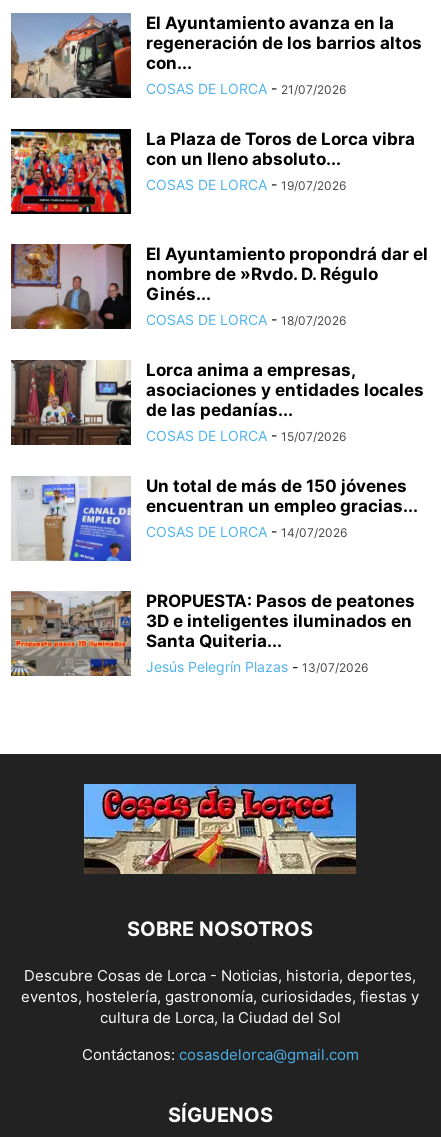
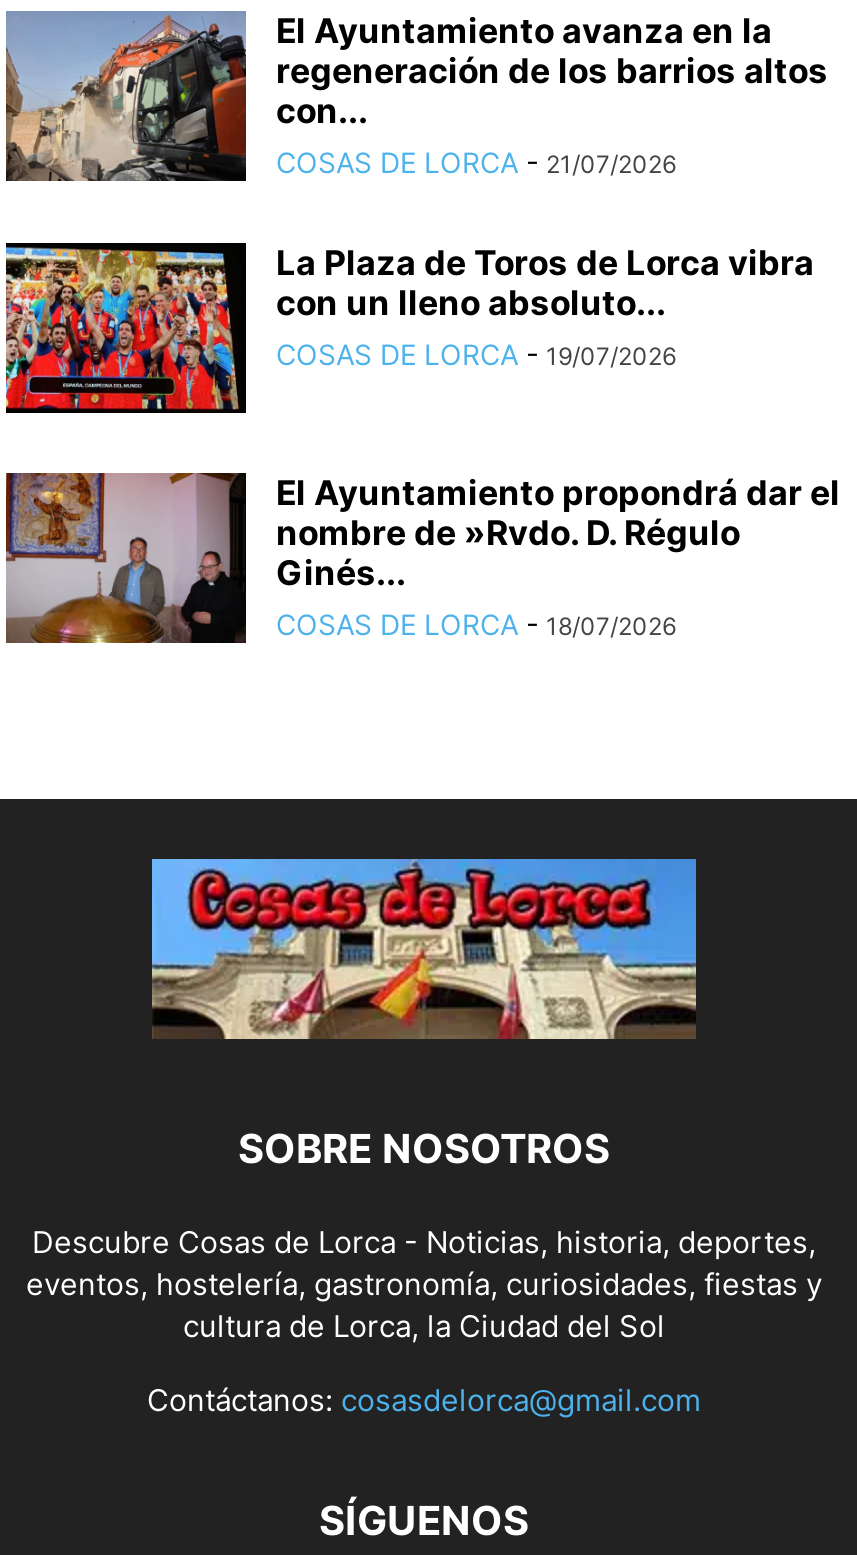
[11,359,424,540] [image] | Lorca anima a empresas, | asociaciones y entidades locales | de las pedanías... | COSAS DE LORCA - 15/07/2026 | Un total de más de 150 jóvenes | encuentran un empleo gracias... | COSAS DE LORCA - 14/07/2026 -> none
[11,476,132,562] [image] -> none
[10,591,415,677] [image] | PROPUESTA: Pasos de peatones | 3D e inteligentes iluminados en | Santa Quiteria... | Jesús Pelegrín Plazas - 13/07/2026 -> none

